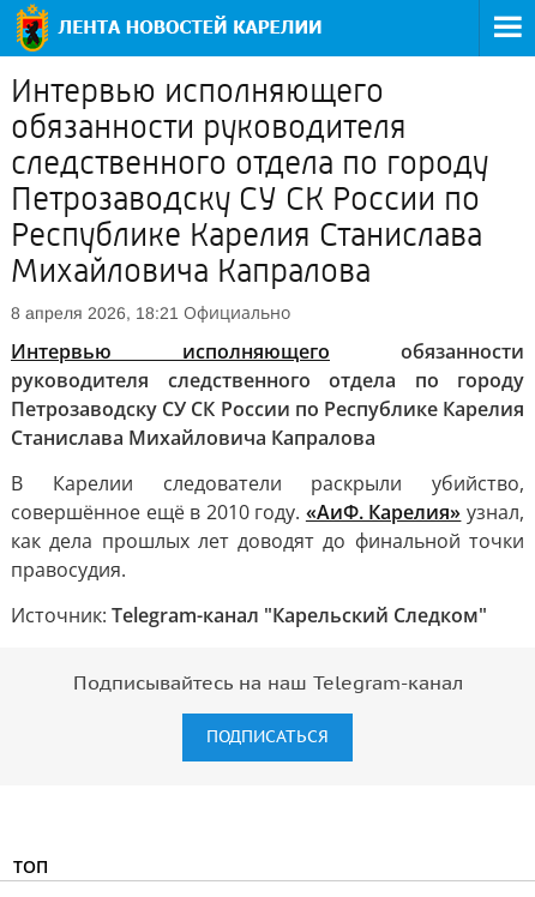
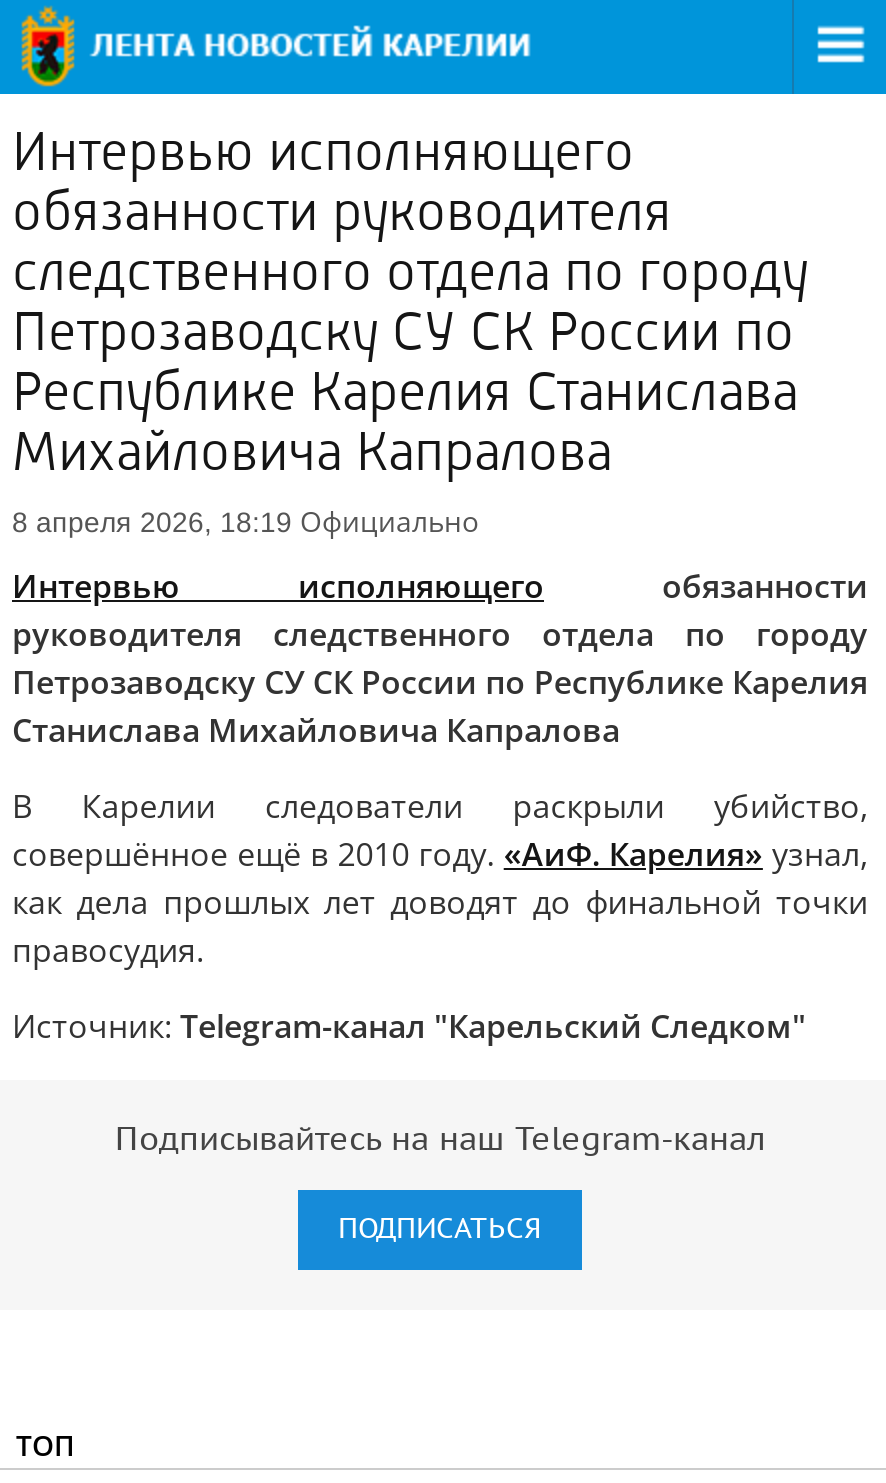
[11,301,290,324] 8 апреля 2026, 18:21 Официально -> [12,502,478,540] 8 апреля 2026, 18:19 Официально

